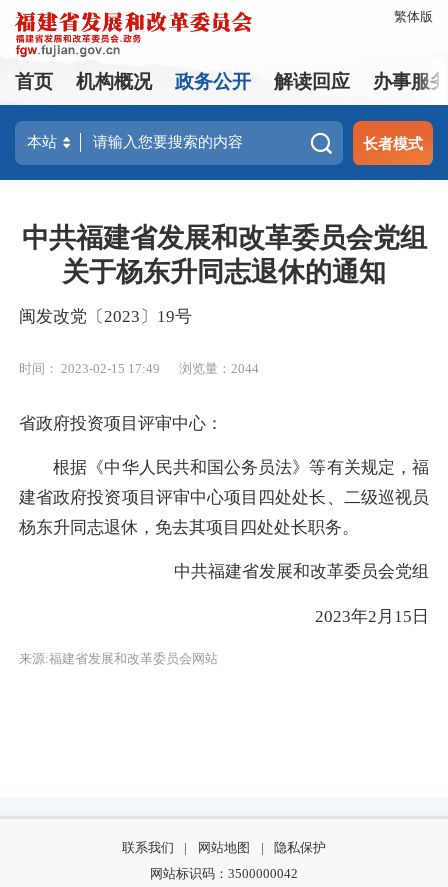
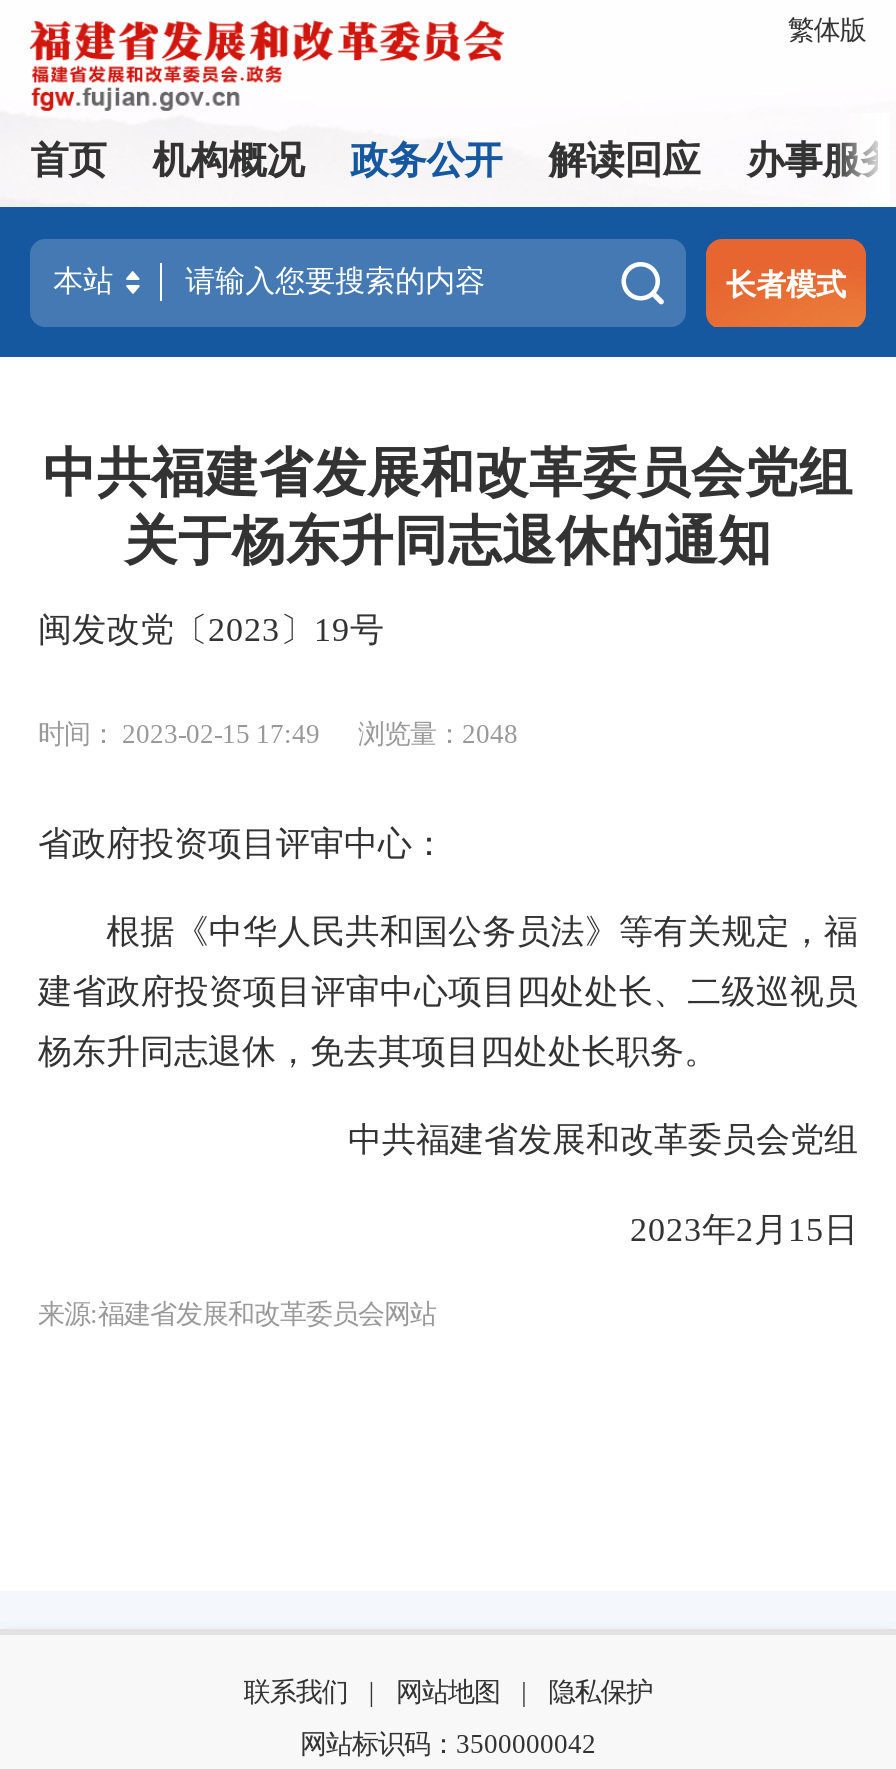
[19,361,259,376] 时间： 2023-02-15 17:49 浏览量：2044 -> [38,720,518,750] 时间： 2023-02-15 17:49 浏览量：2048

